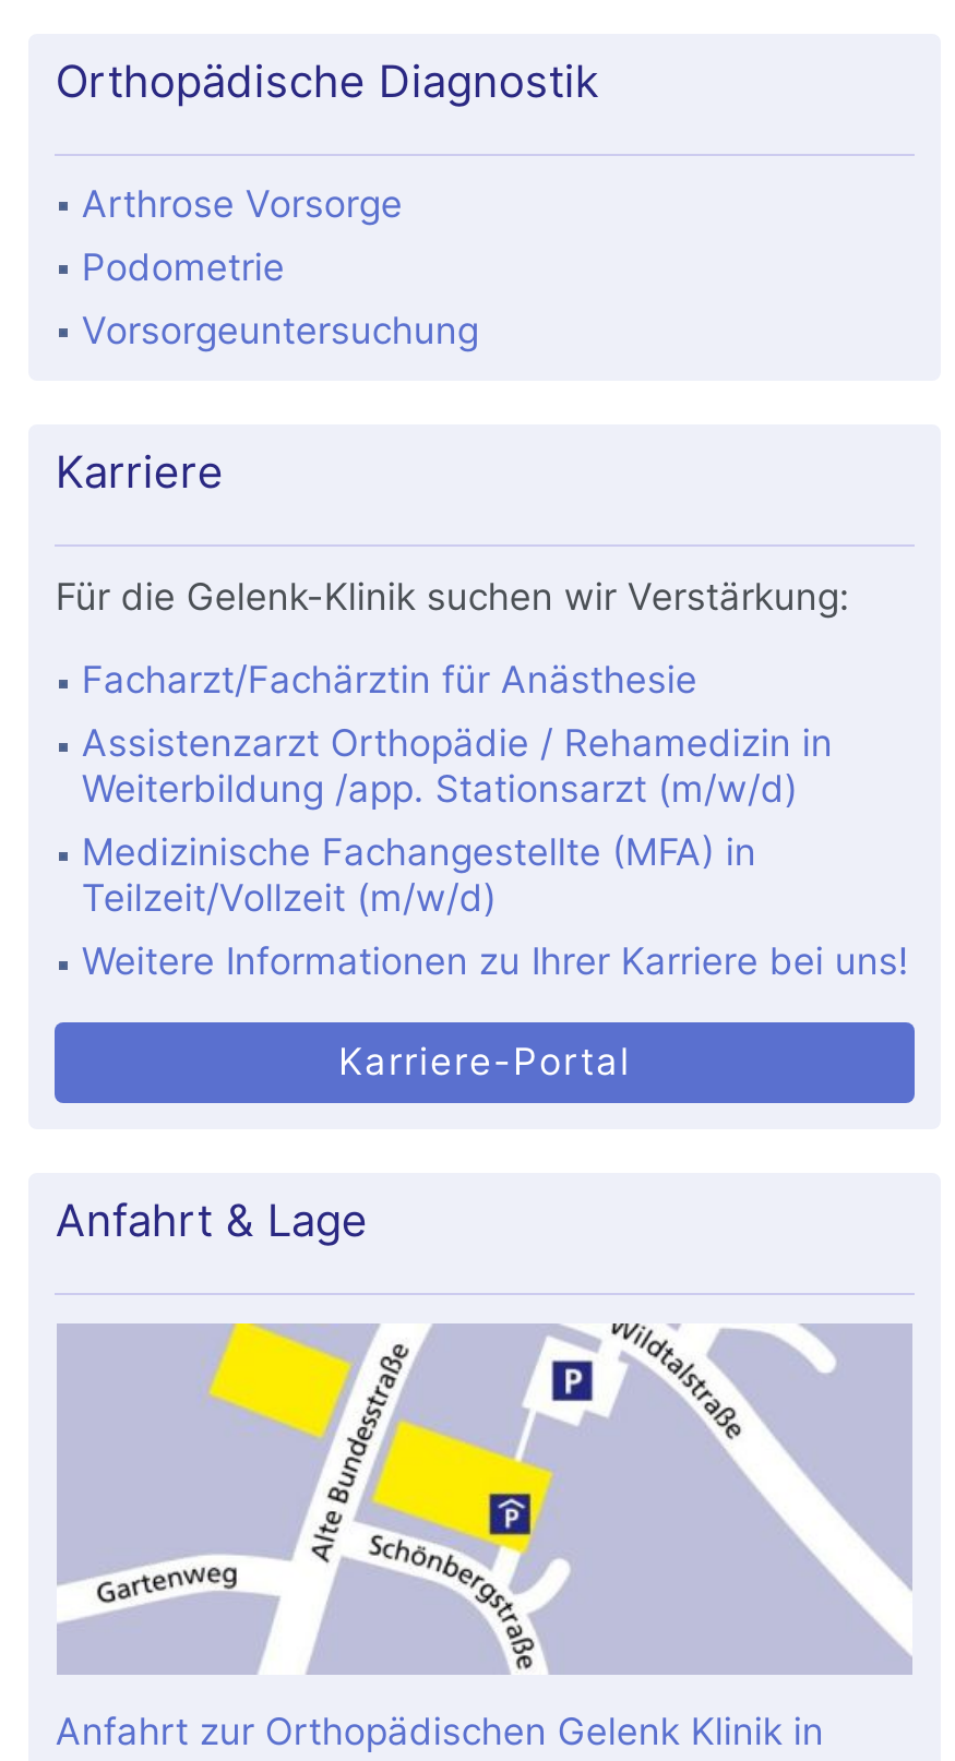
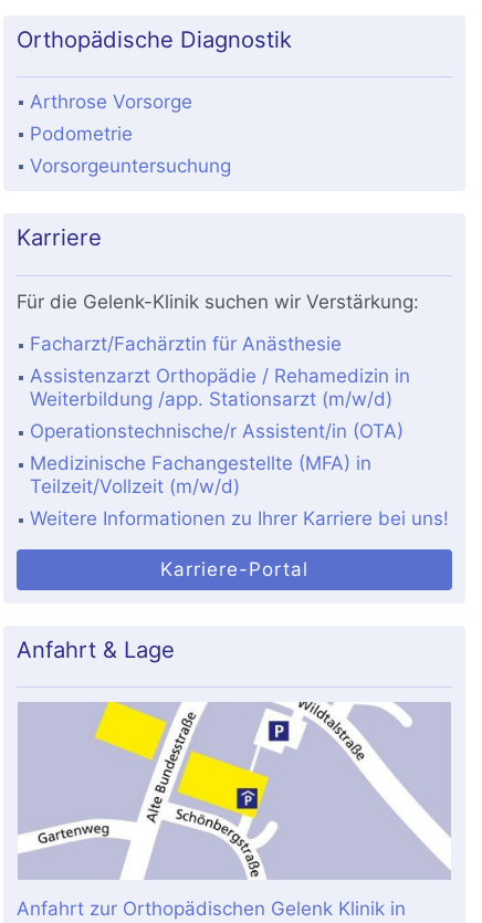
none -> [30,420,404,442] Operationstechnische/r Assistent/in (OTA)

